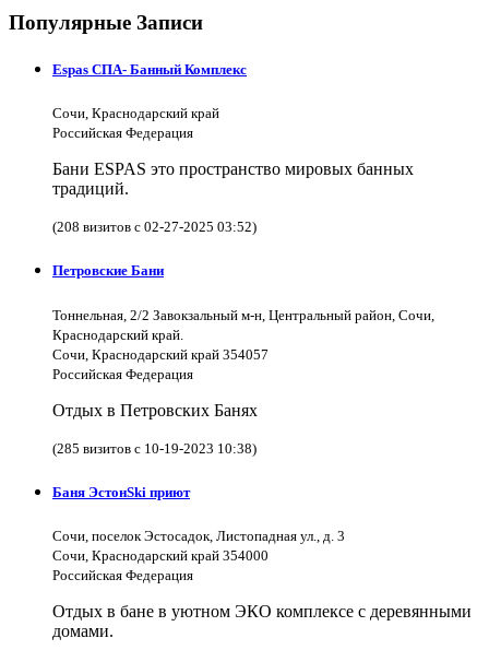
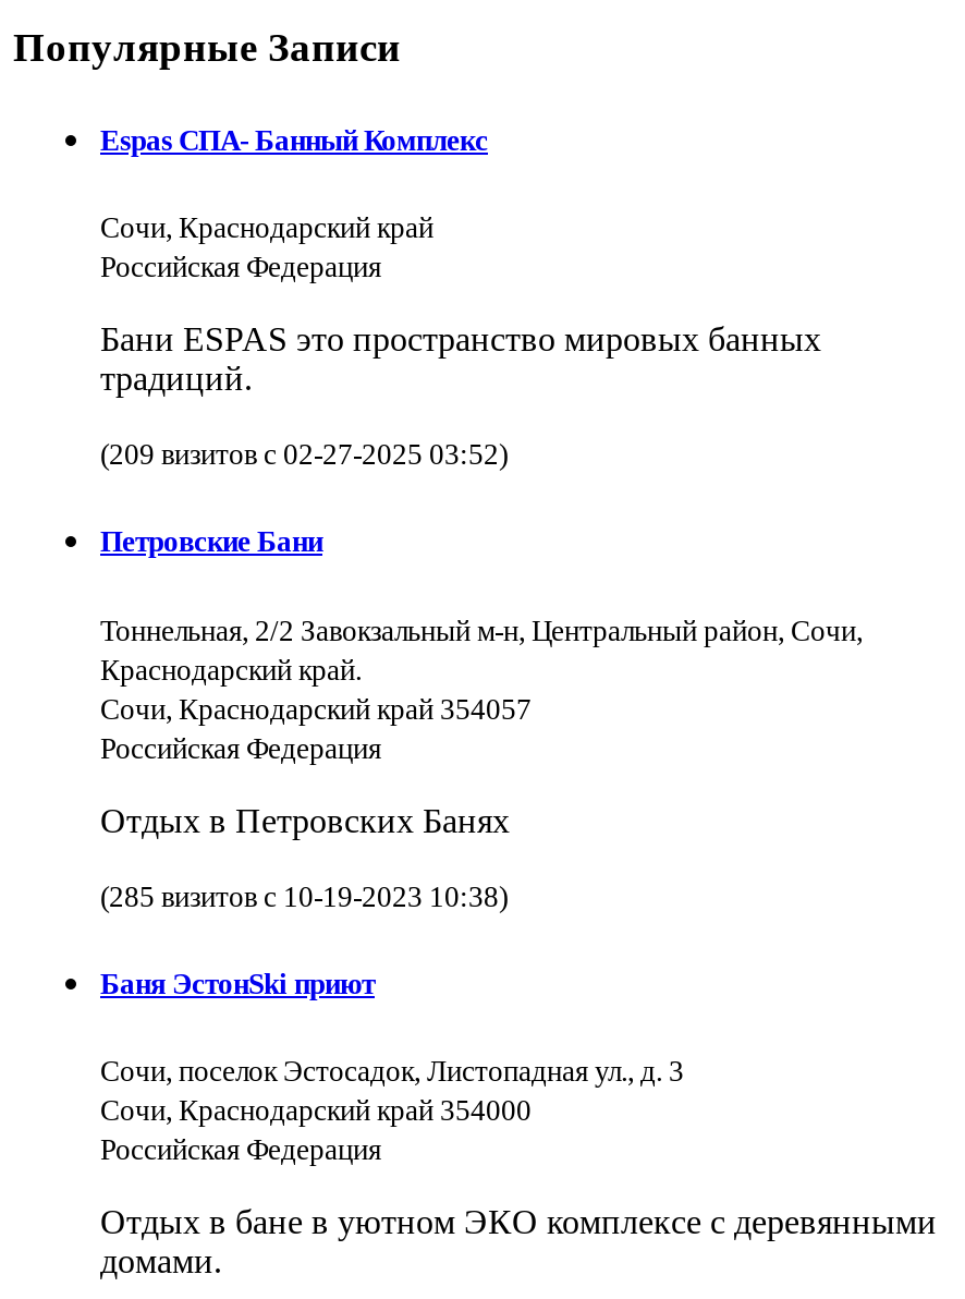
[52,219,257,235] (208 визитов с 02-27-2025 03:52) -> [100,439,508,471] (209 визитов с 02-27-2025 03:52)

